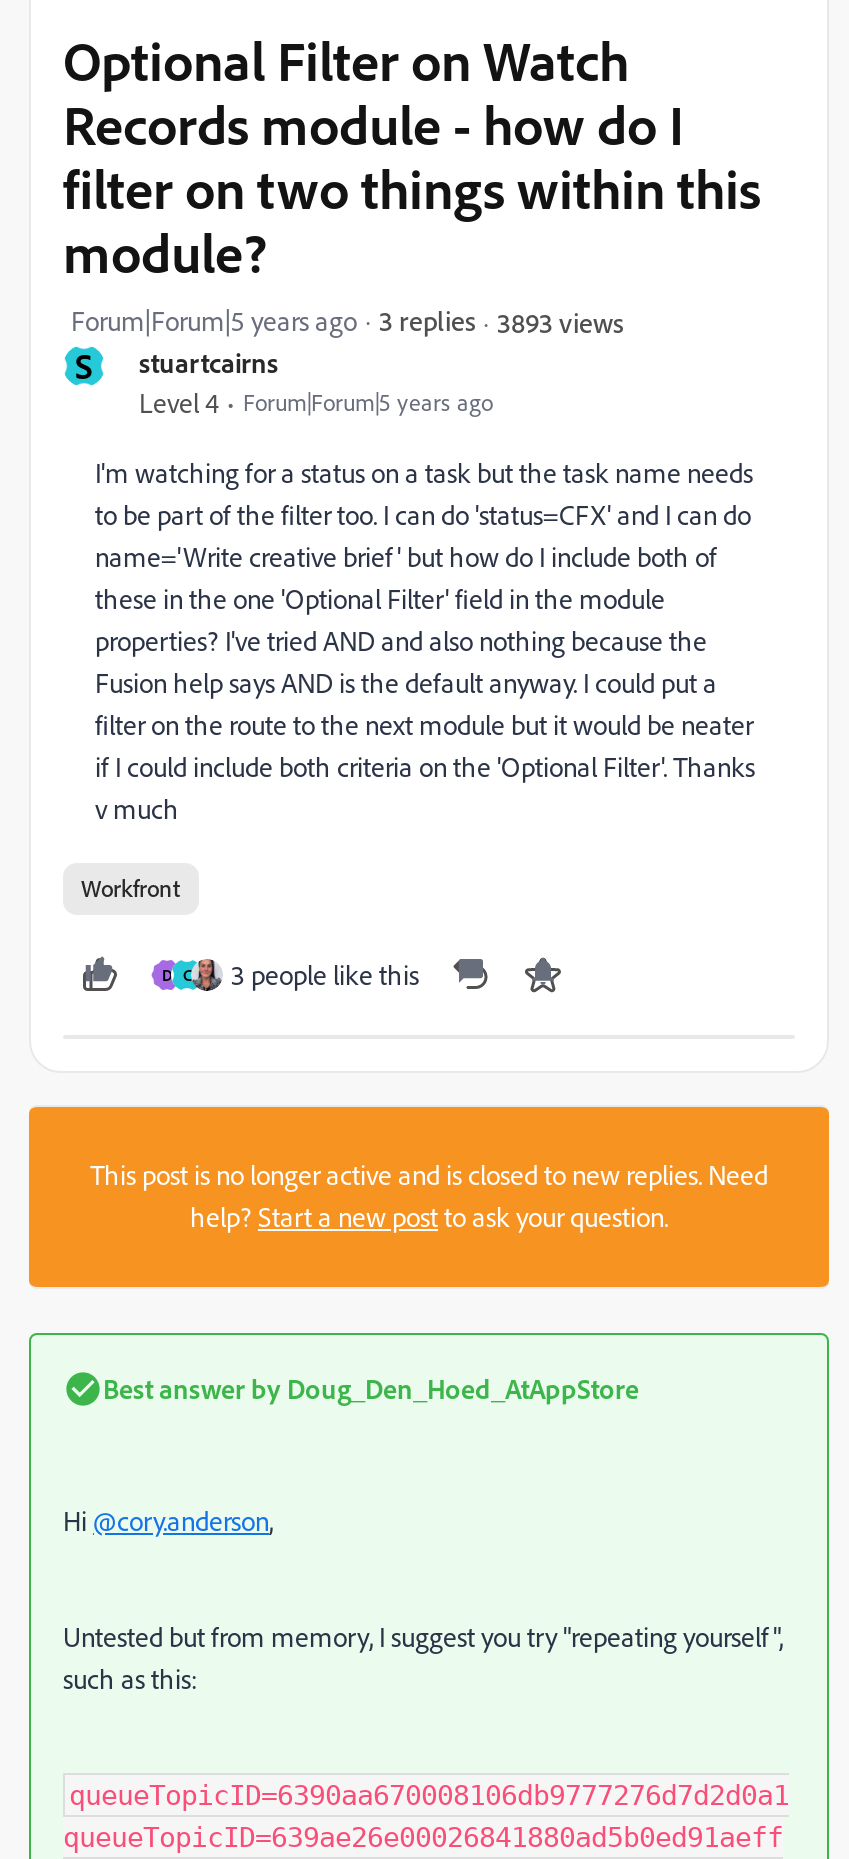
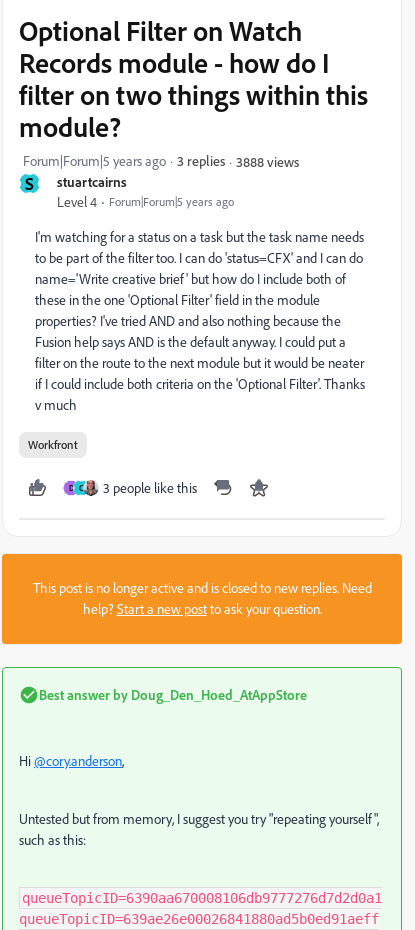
[497,304,623,338] 3893 views -> [236,152,299,169] 3888 views

